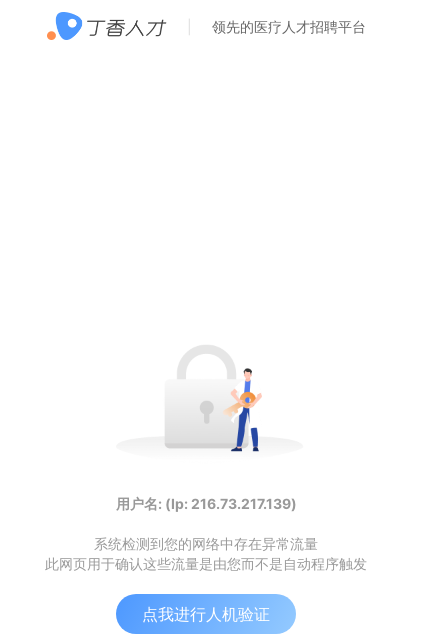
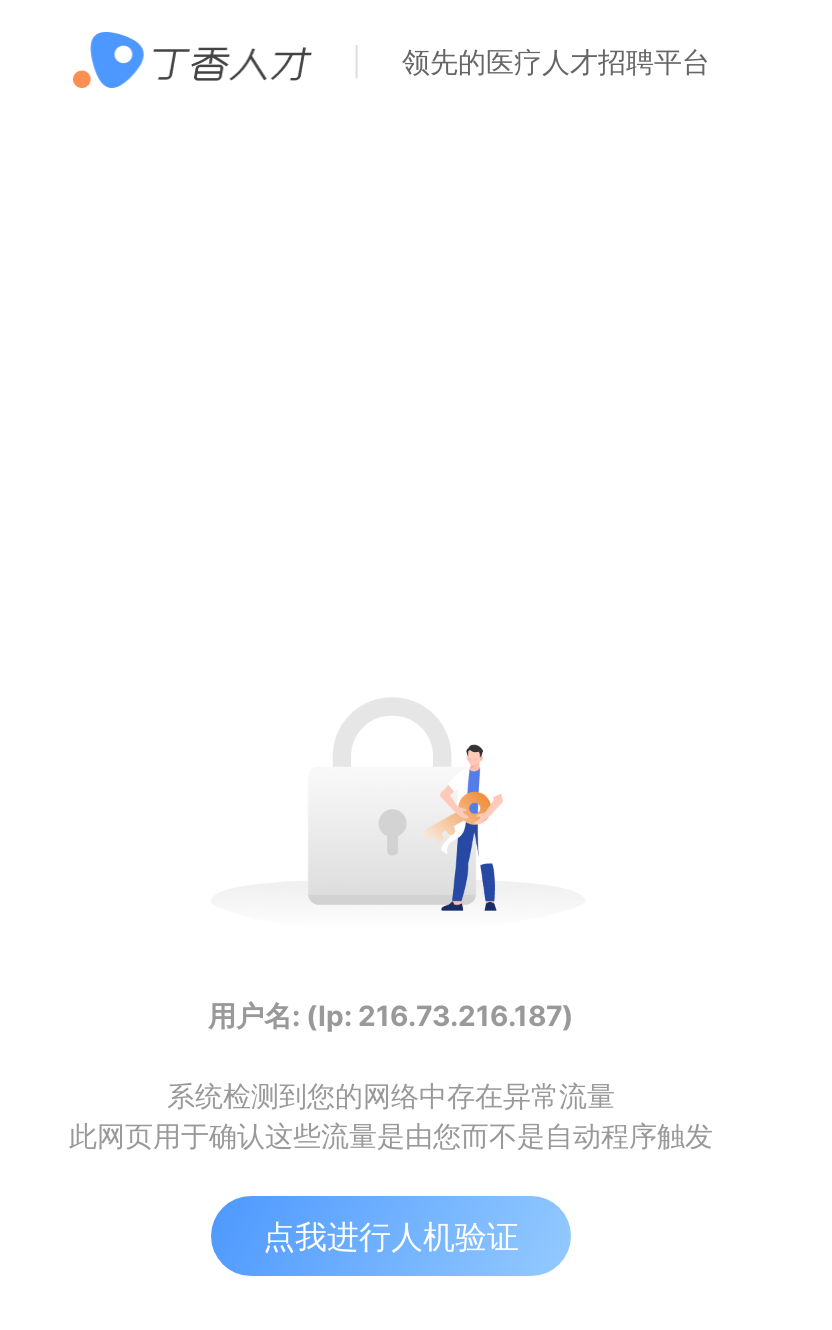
[115,495,296,512] 用户名: (Ip: 216.73.217.139) -> [208,998,574,1032] 用户名: (Ip: 216.73.216.187)

